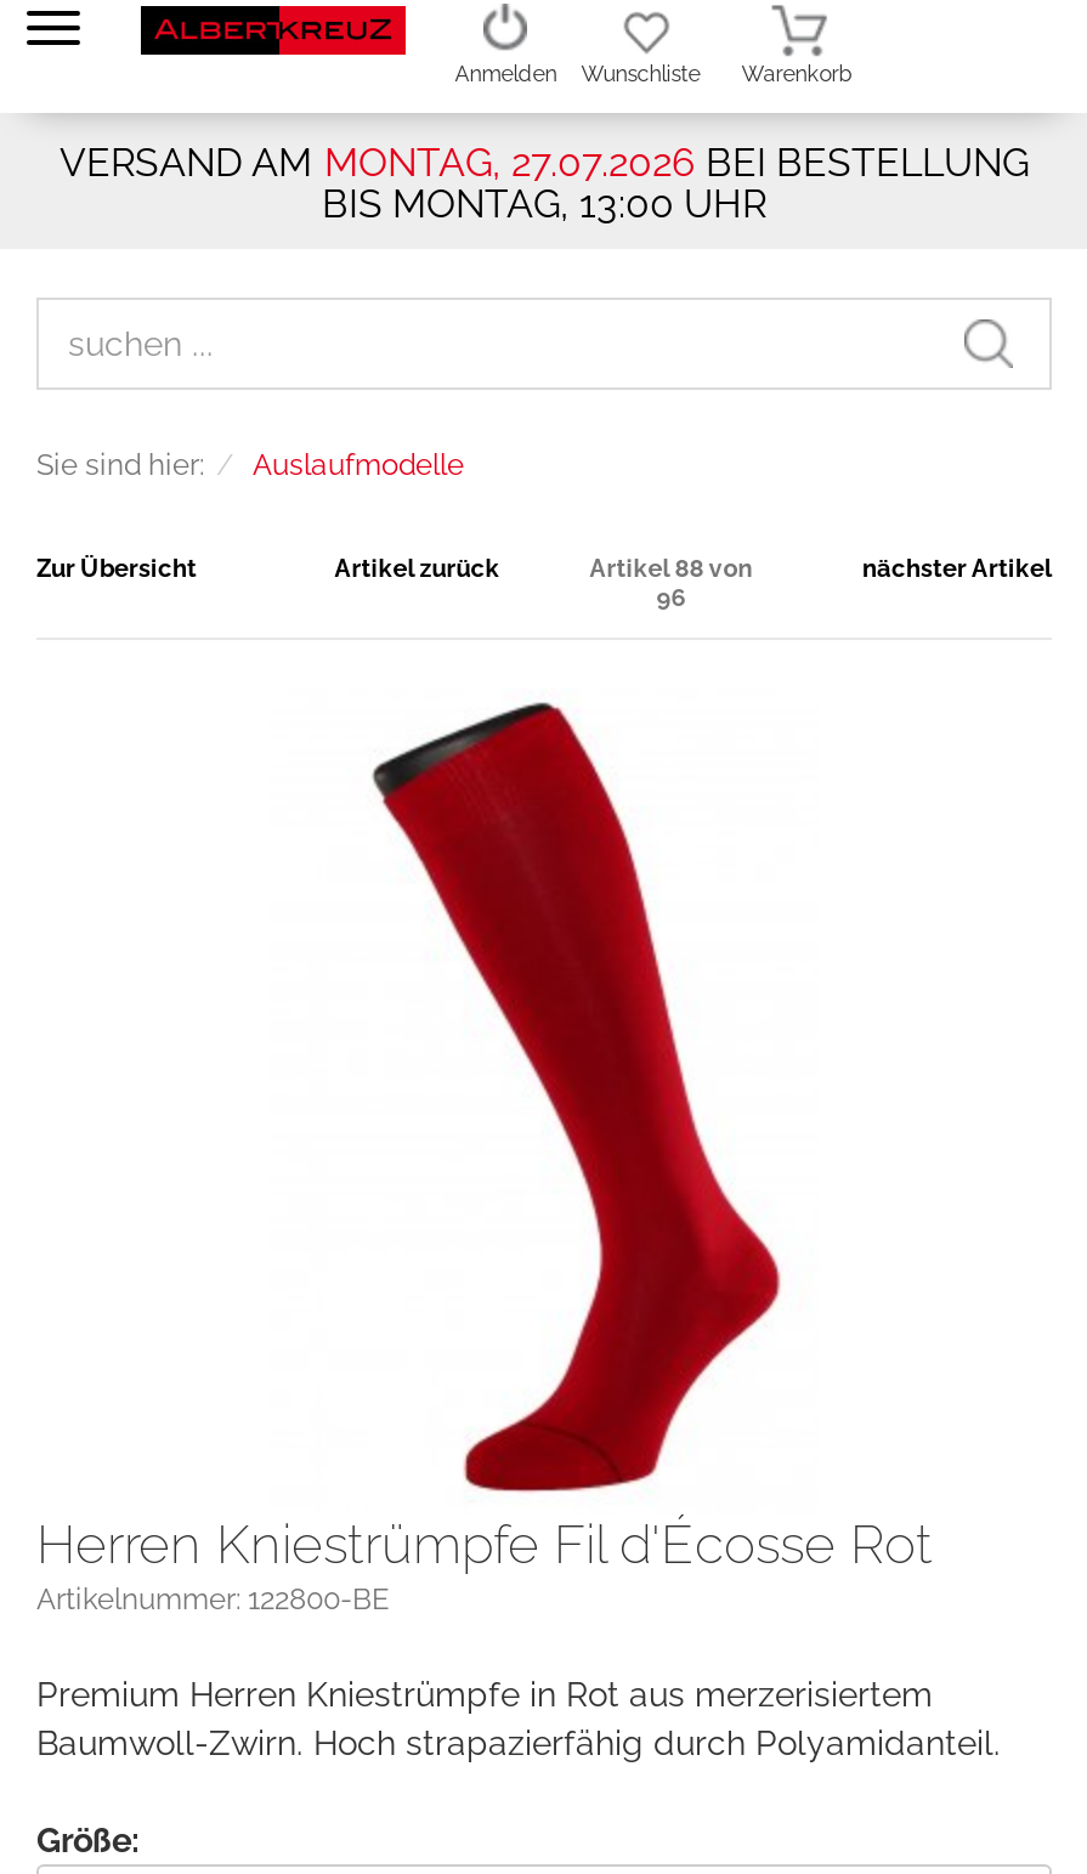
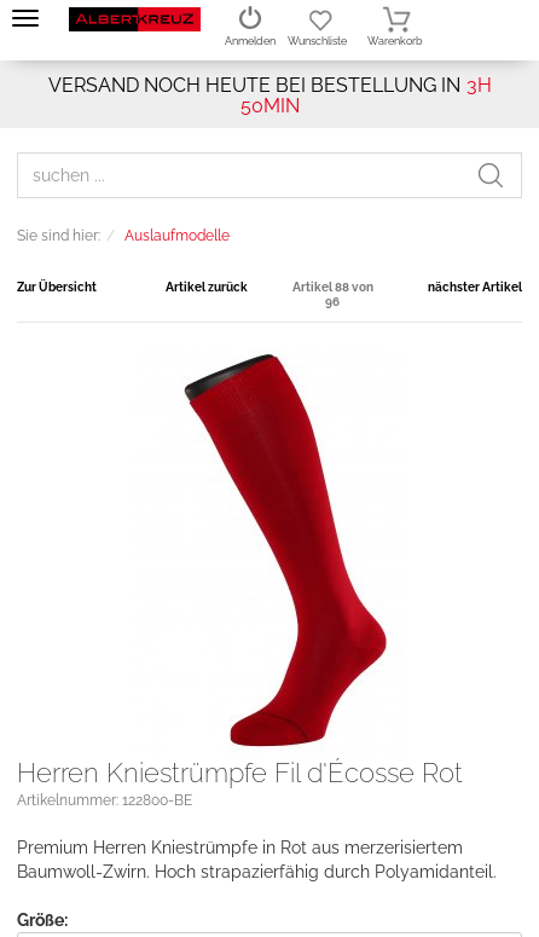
[60,140,1029,227] VERSAND AM MONTAG, 27.07.2026 BEI BESTELLUNG | BIS MONTAG, 13:00 UHR -> [48,74,491,117] VERSAND NOCH HEUTE BEI BESTELLUNG IN 3H | 50MIN

